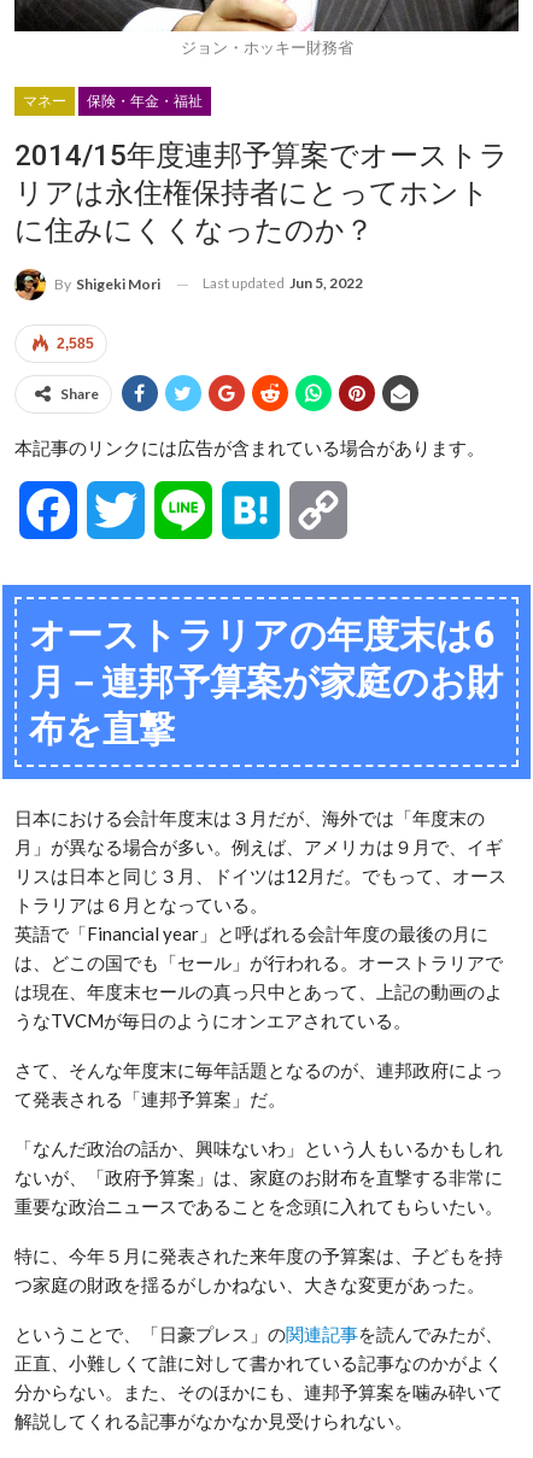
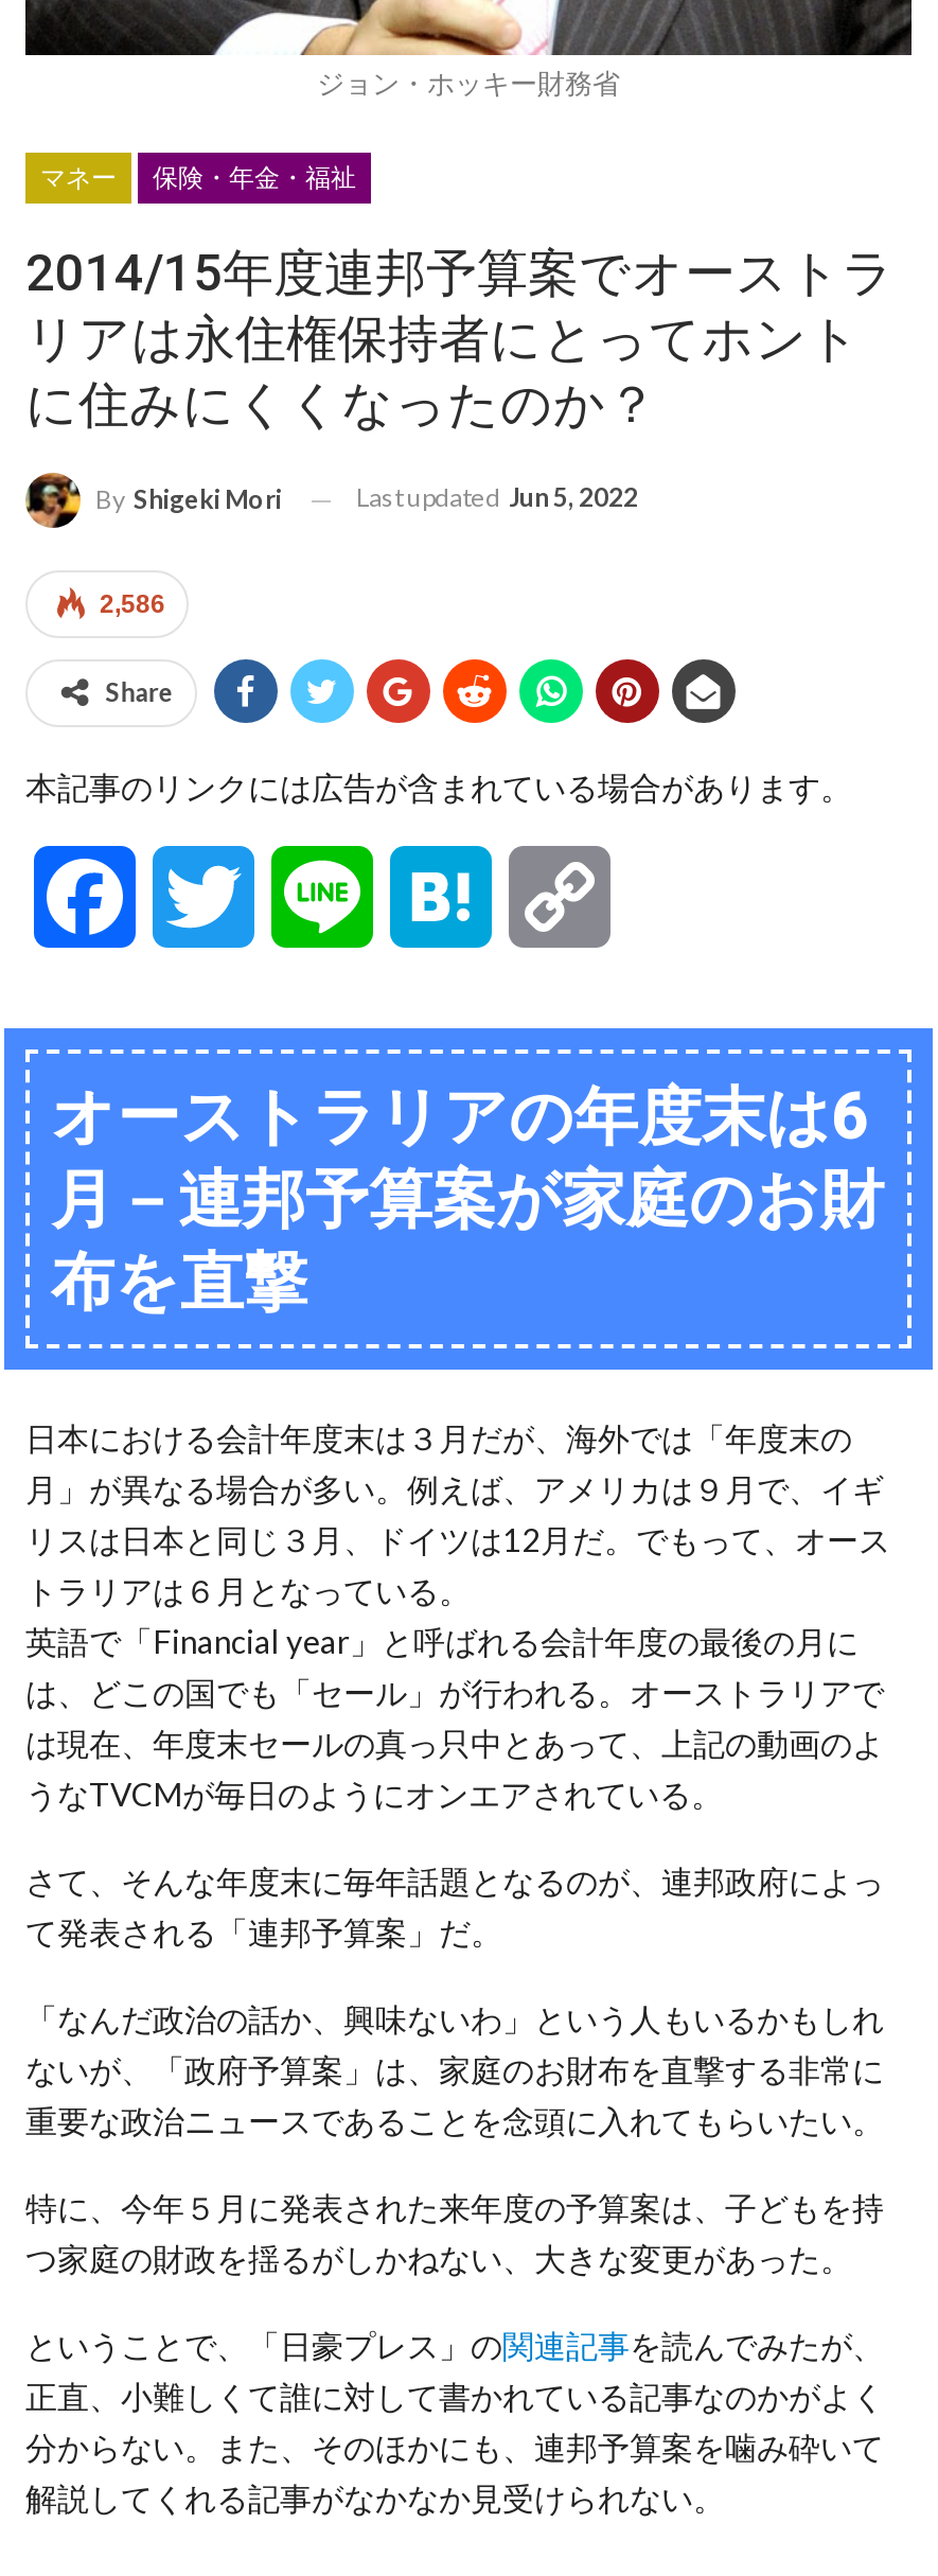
[57,335,94,352] 2,585 -> [100,590,165,620] 2,586

